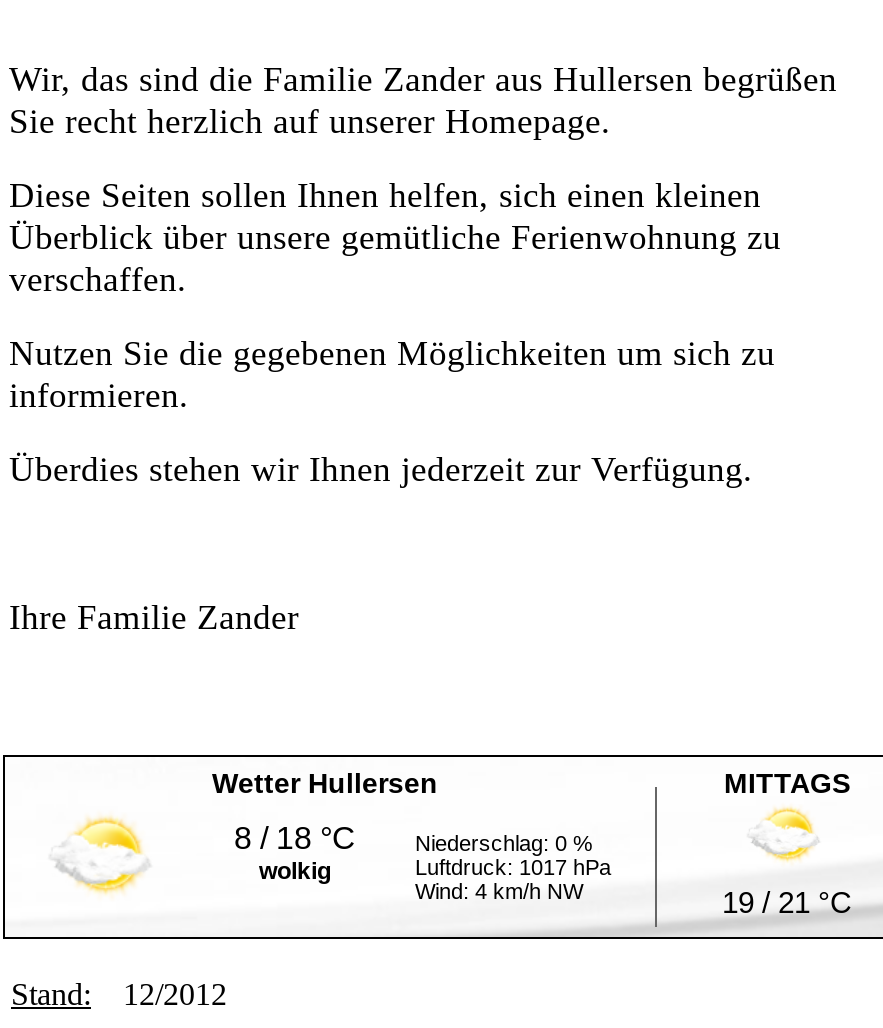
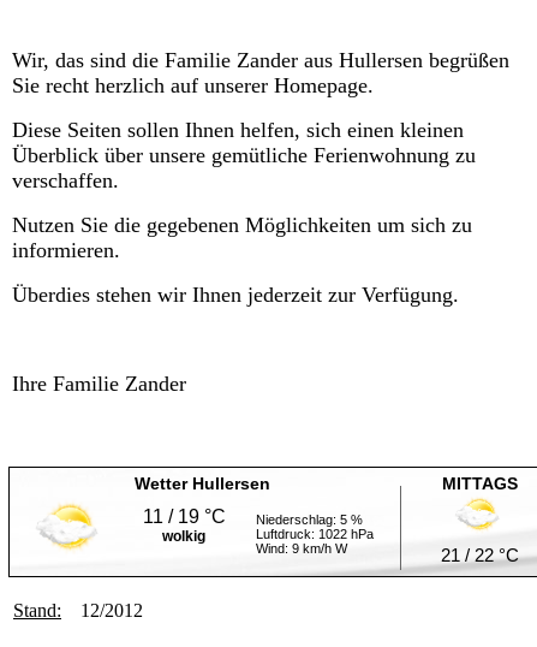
[234,821,356,855] 8 / 18 °C -> [142,506,225,527] 11 / 19 °C
[415,831,593,855] Niederschlag: 0 % -> [256,512,363,527] Niederschlag: 5 %
[415,855,611,879] Luftdruck: 1017 hPa -> [256,527,374,541] Luftdruck: 1022 hPa
[415,879,583,903] Wind: 4 km/h NW -> [256,541,347,556] Wind: 9 km/h W
[722,886,852,920] 19 / 21 °C -> [440,545,518,566] 21 / 22 °C

